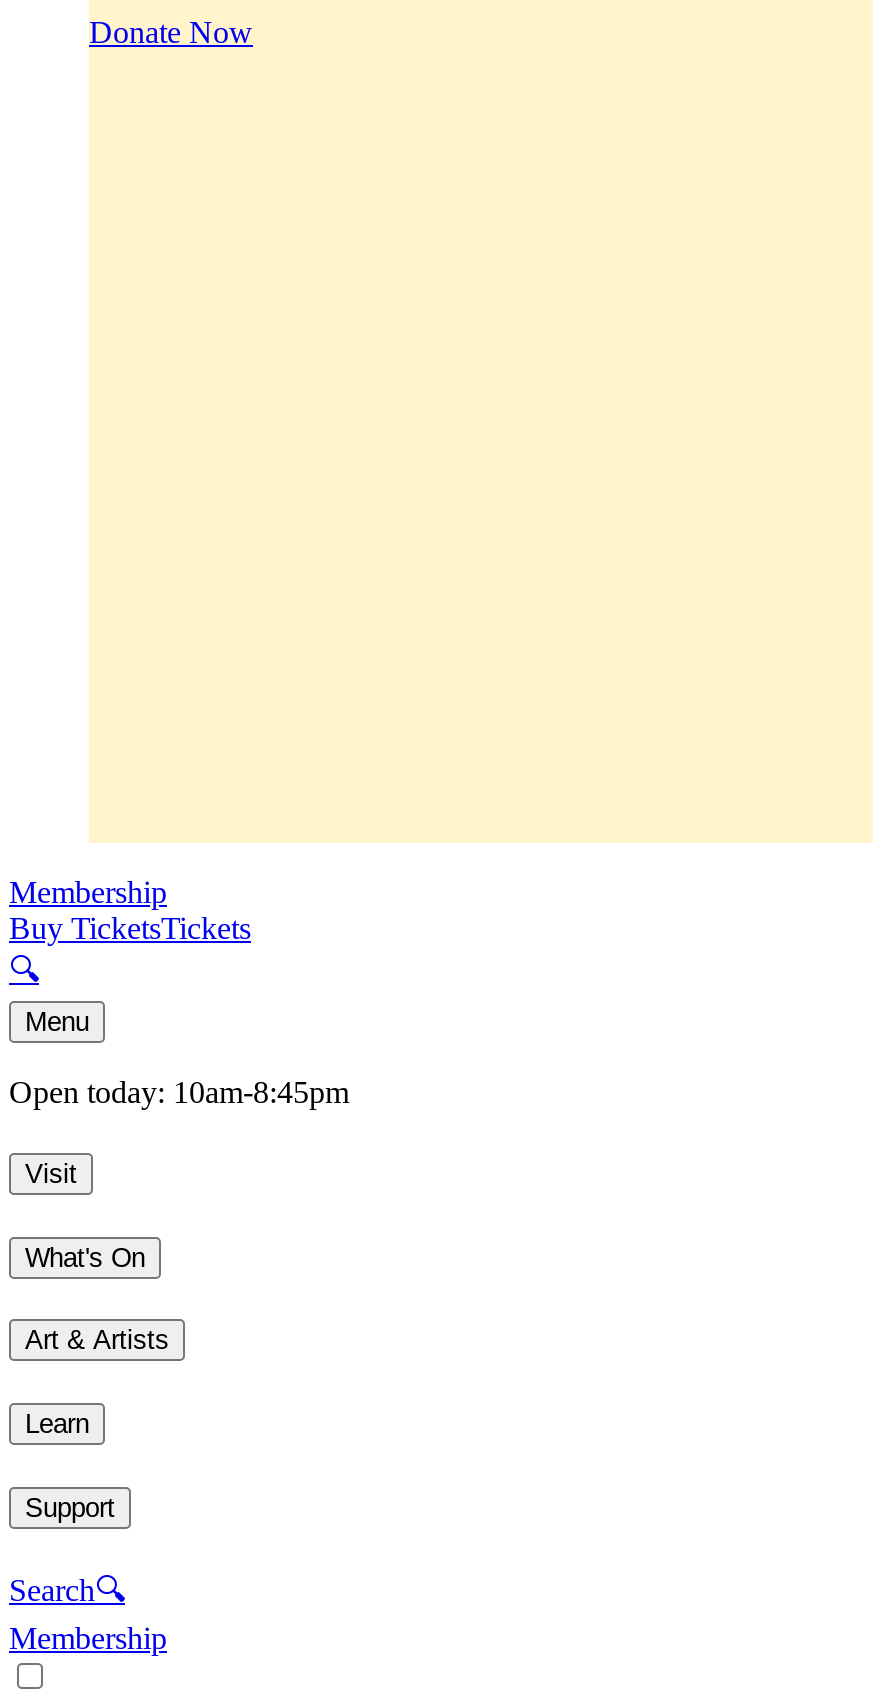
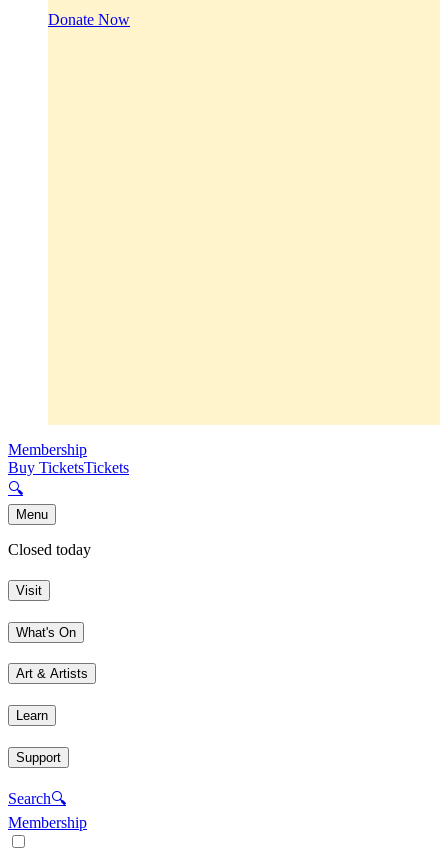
[9,1076,349,1110] Open today: 10am-8:45pm -> [8,541,91,558] Closed today

